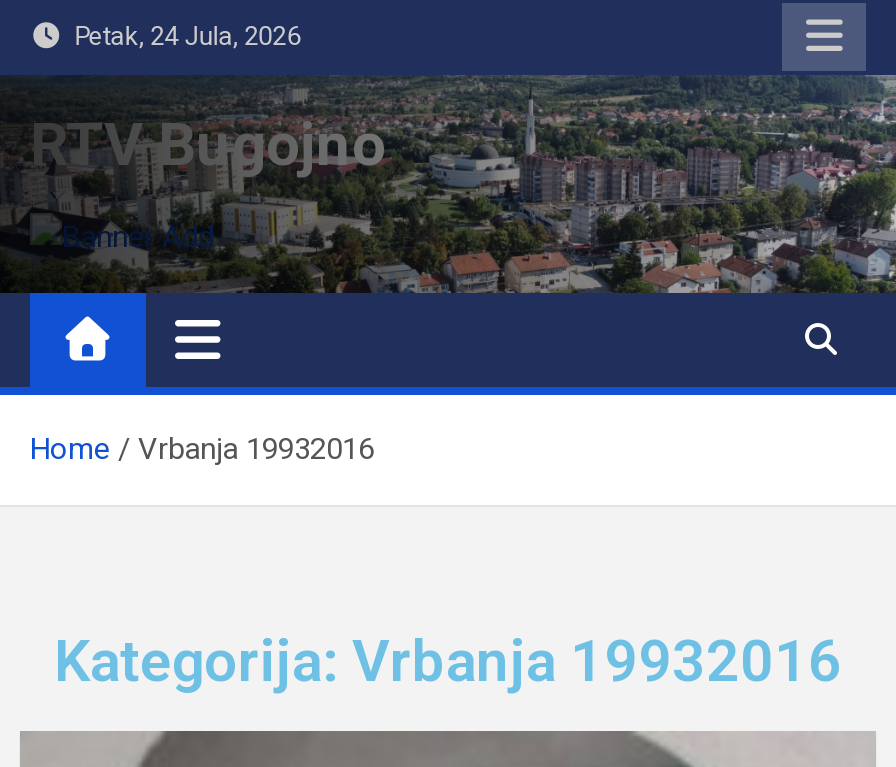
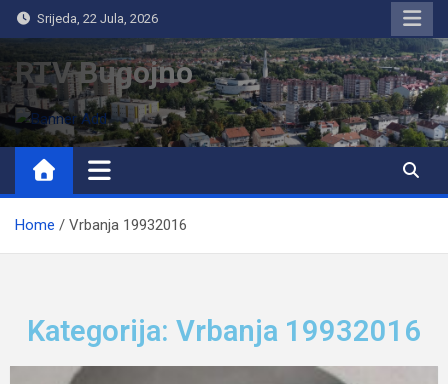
[62,21,300,51] Petak, 24 Jula, 2026 -> [31,11,158,26] Srijeda, 22 Jula, 2026

